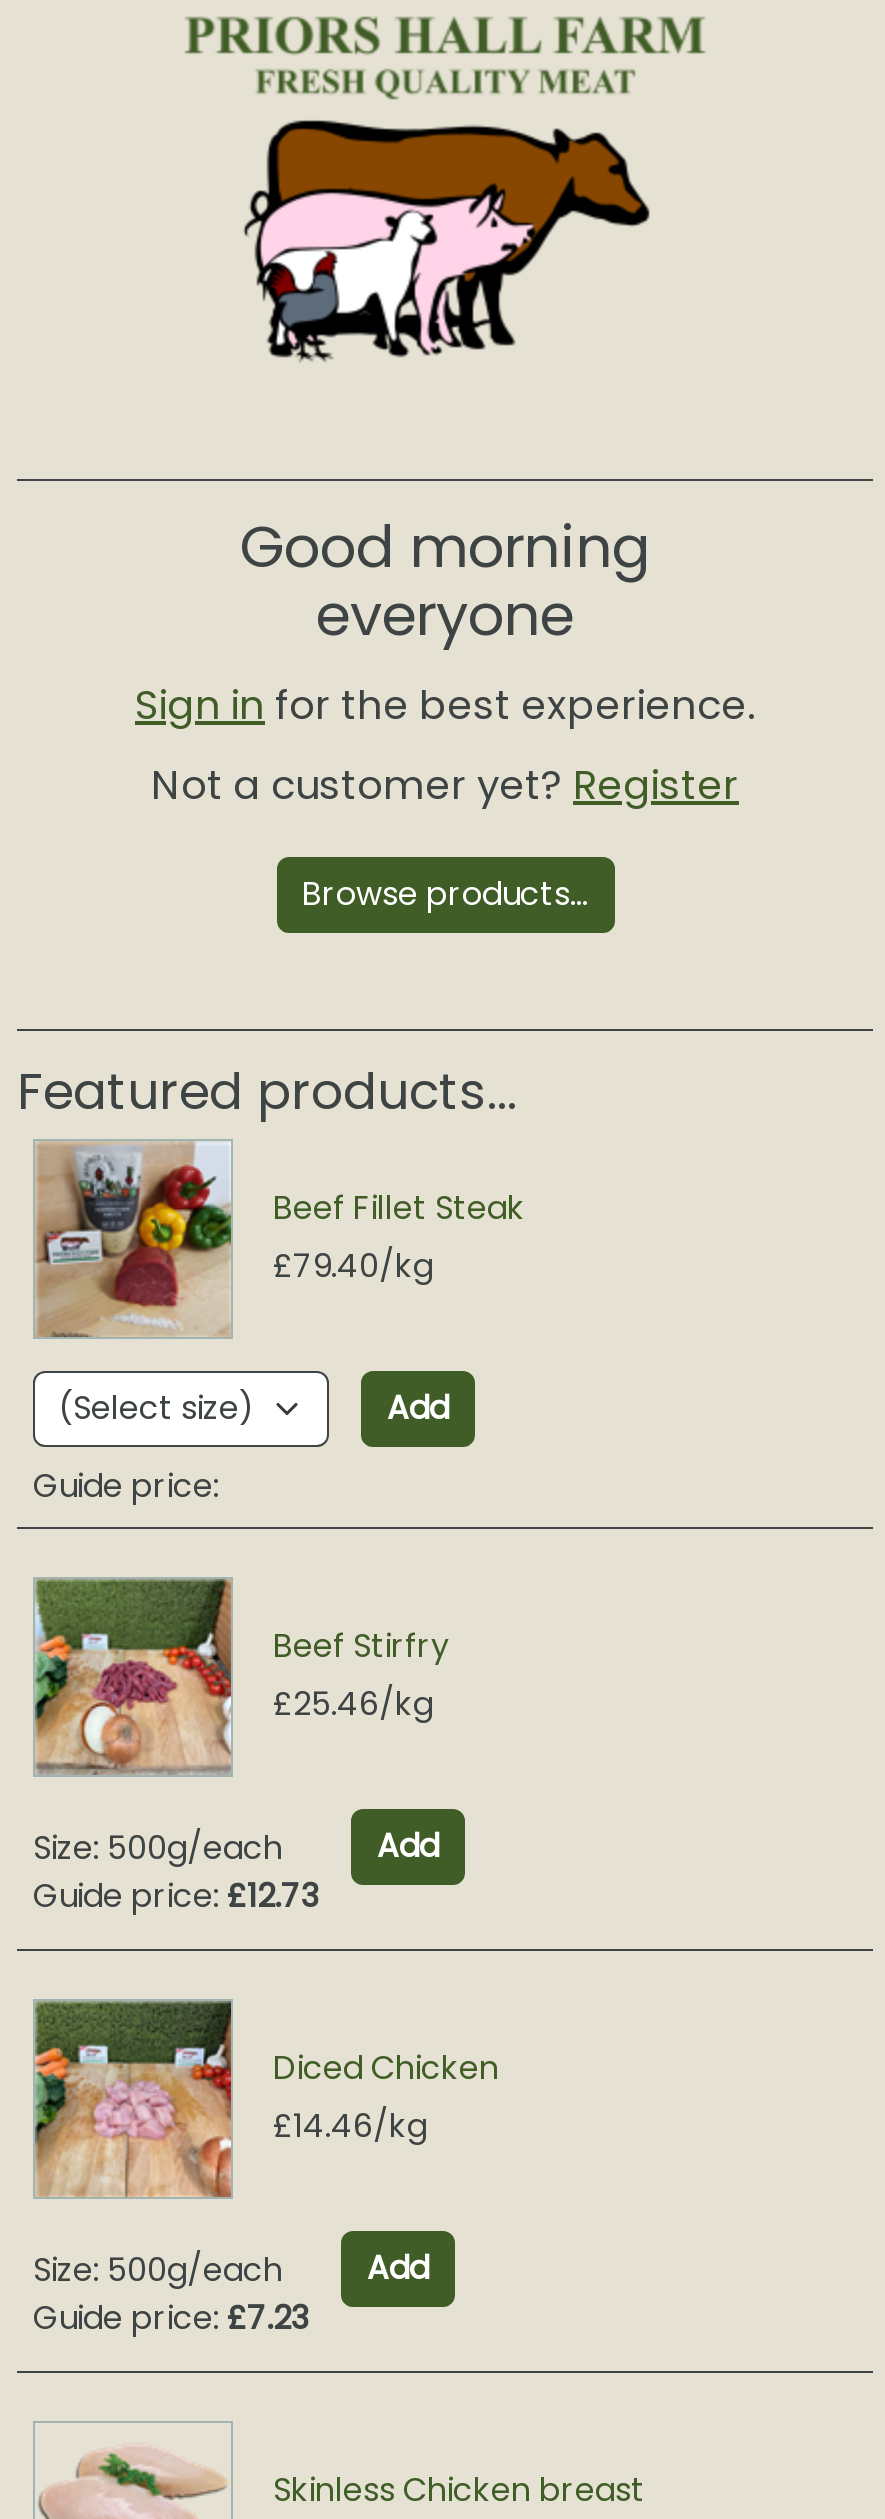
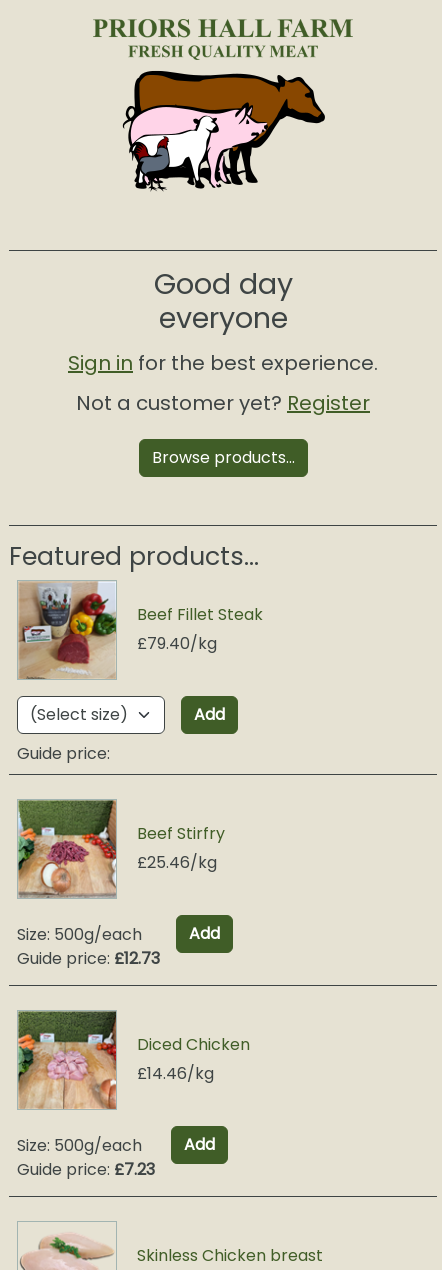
[240,507,650,587] Good morning -> [153,264,292,304] Good day

